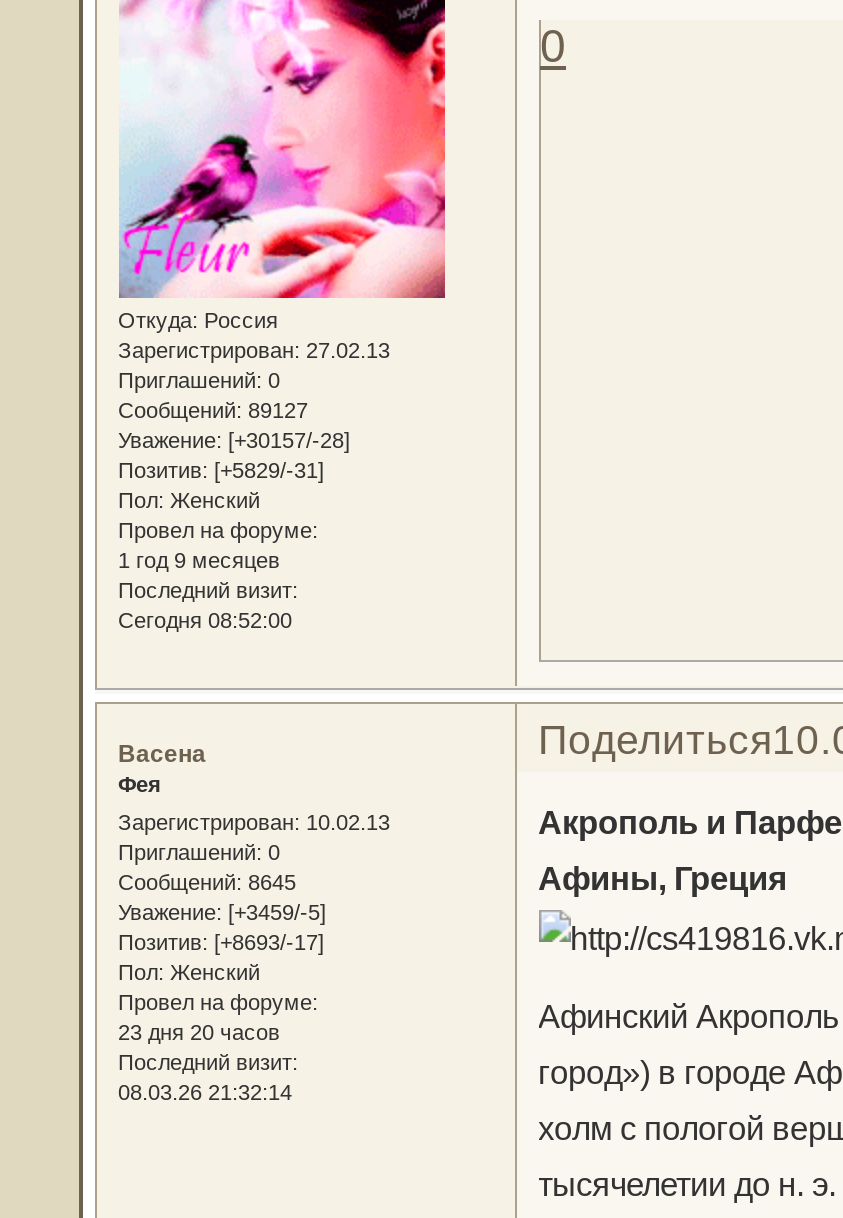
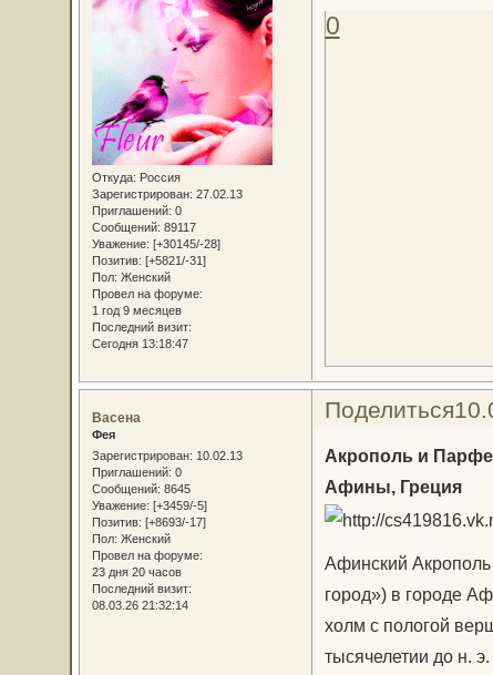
[118,398,308,422] Сообщений: 89127 -> [91,221,196,234] Сообщений: 89117
[118,428,350,452] Уважение: [+30157/-28] -> [91,237,220,250] Уважение: [+30145/-28]
[118,458,324,482] Позитив: [+5829/-31] -> [91,254,206,267] Позитив: [+5821/-31]
[118,608,292,632] Сегодня 08:52:00 -> [91,337,188,350] Сегодня 13:18:47

